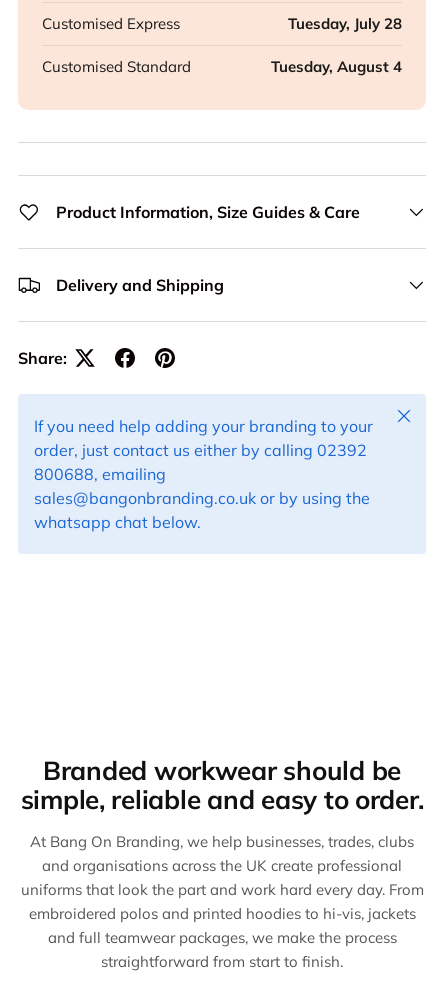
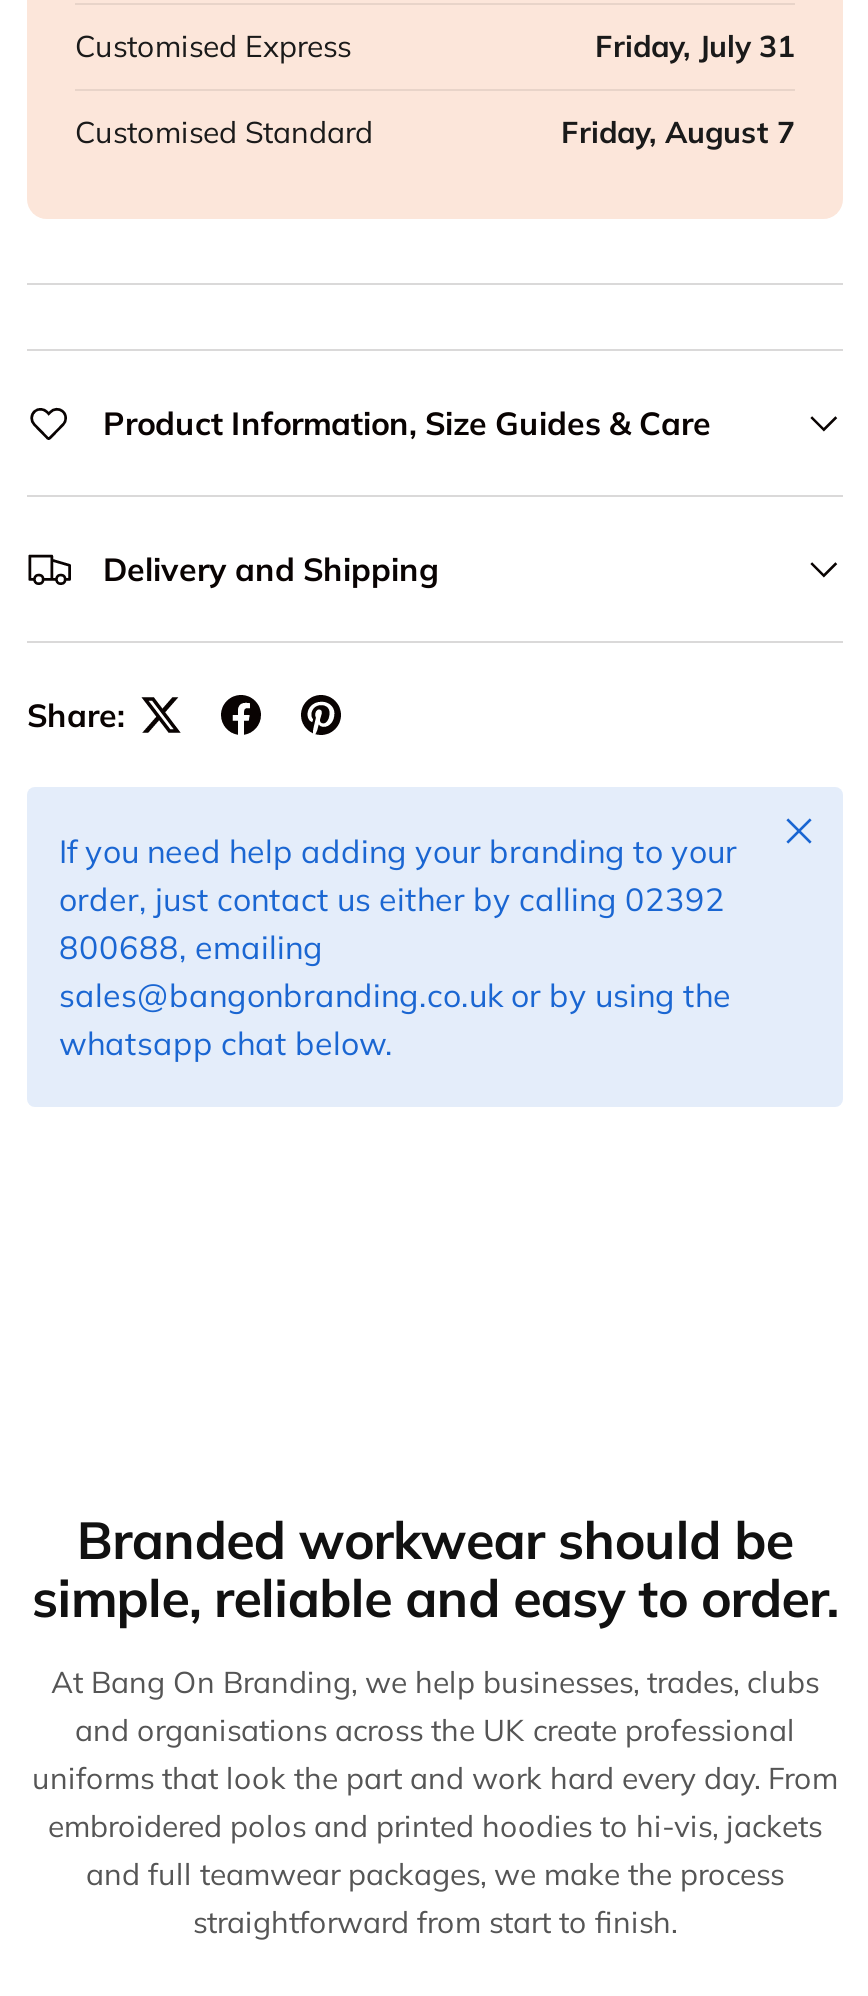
[288,14,402,33] Tuesday, July 28 -> [595,26,795,64] Friday, July 31
[271,57,402,76] Tuesday, August 4 -> [561,112,795,150] Friday, August 7

